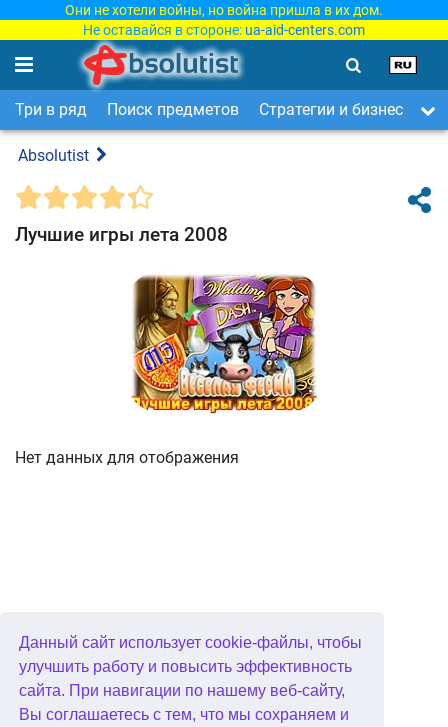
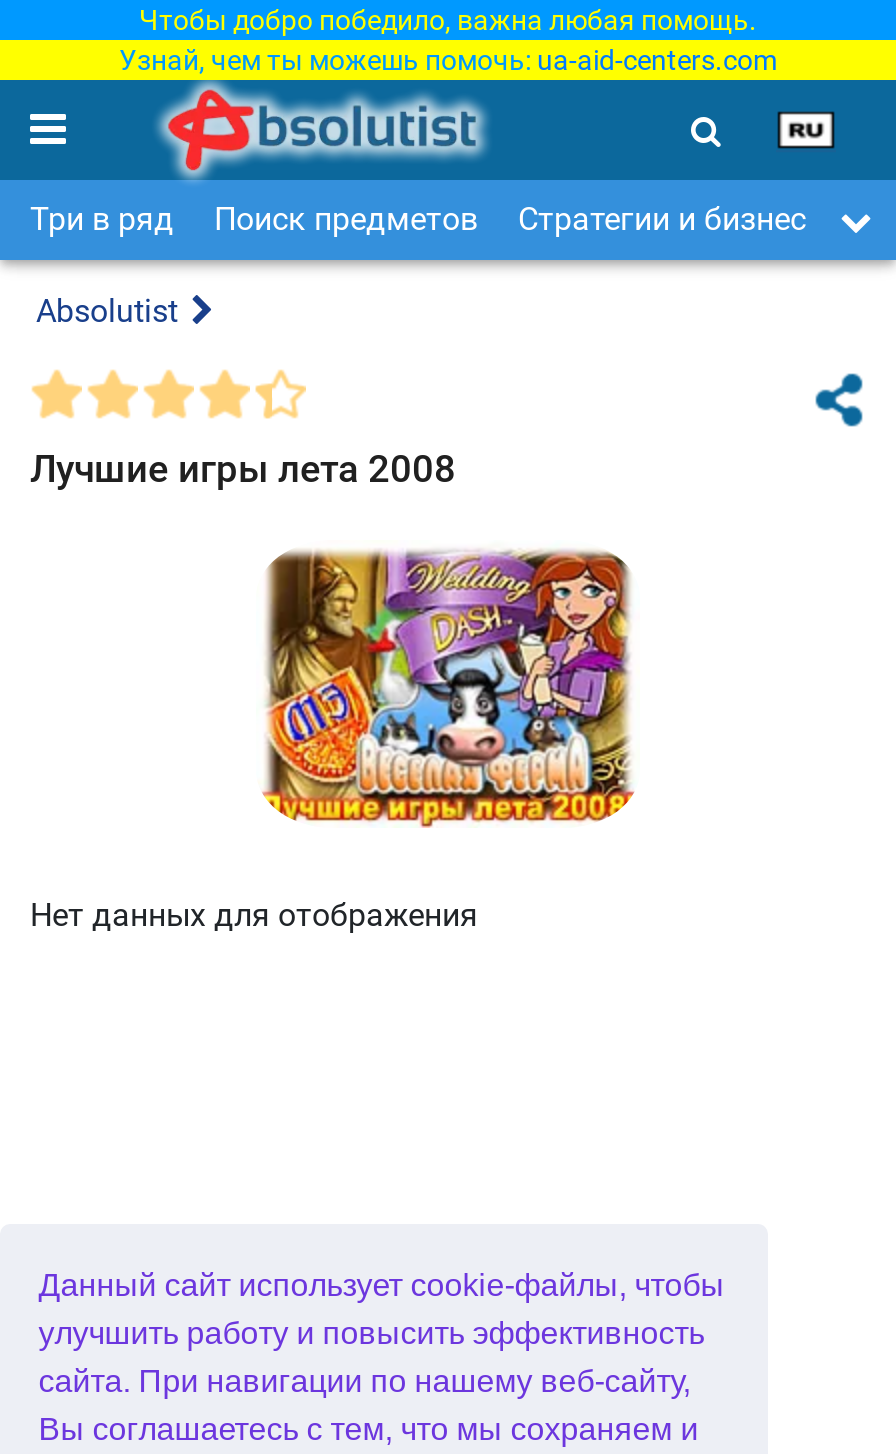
[65,2,383,38] Они не хотели войны, но война пришла в их дом. | Не оставайся в стороне: ua-aid-centers.com -> [119,4,777,76] Чтобы добро победило, важна любая помощь. | Узнай, чем ты можешь помочь: ua-aid-centers.com

